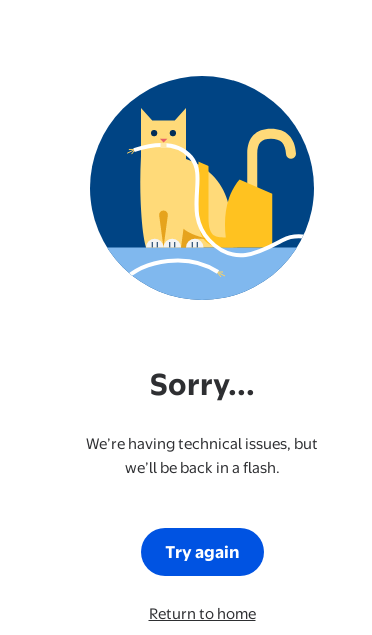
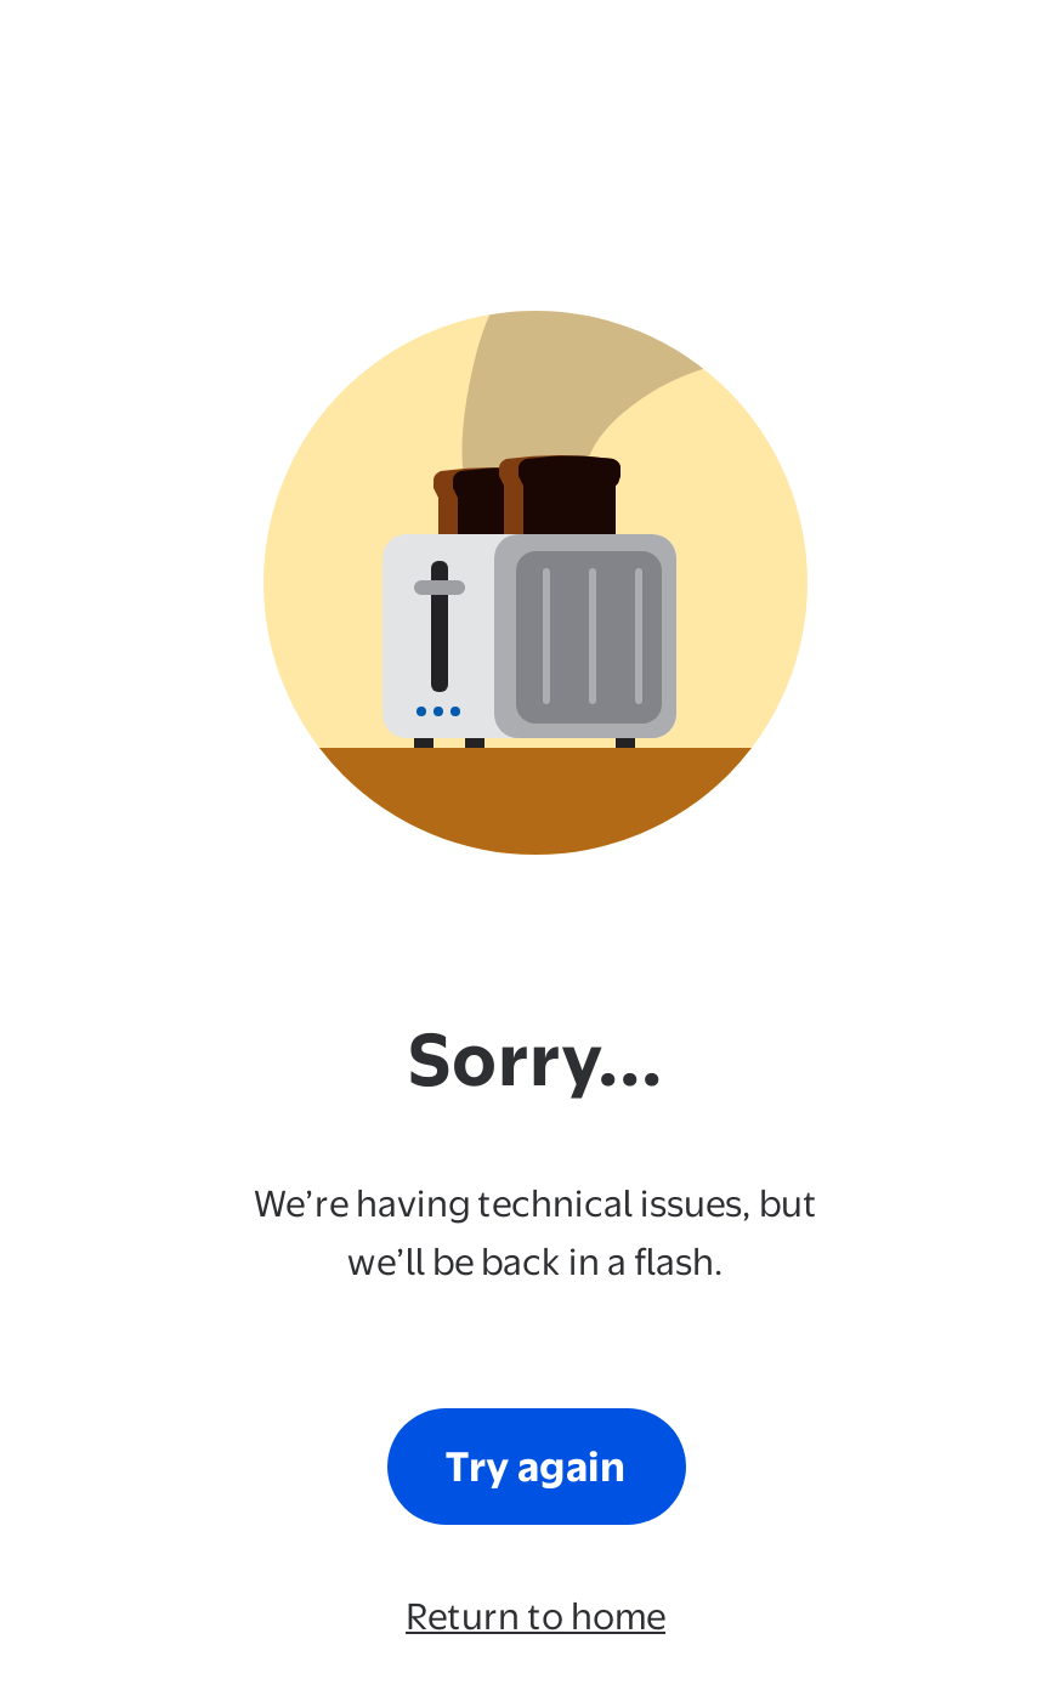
[89,75,315,301] [image] -> [263,311,807,857] [image]

